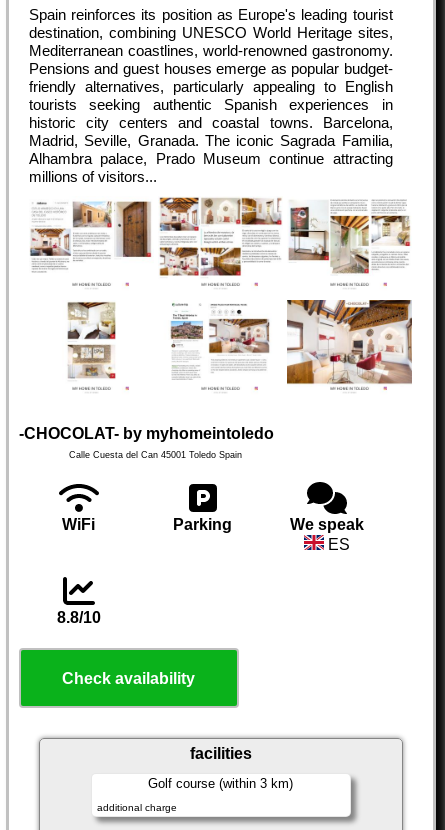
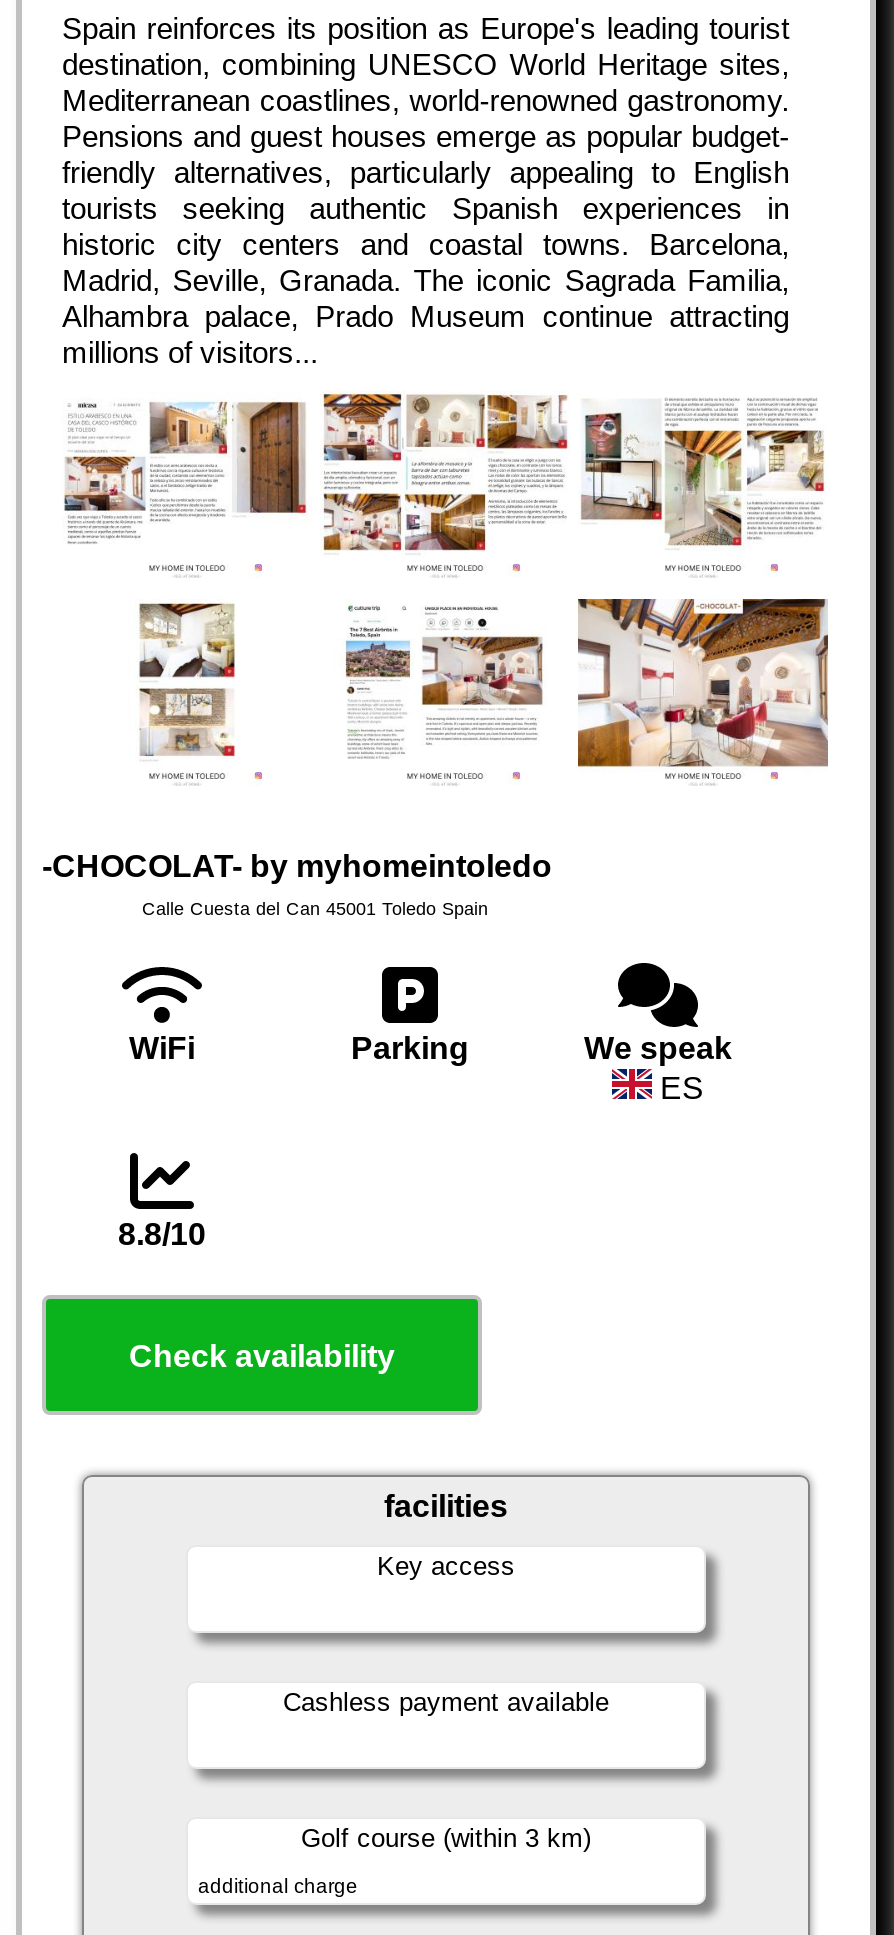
none -> [283,1687,609,1717] Cashless payment available
none -> [377,1551,515,1581] Key access

